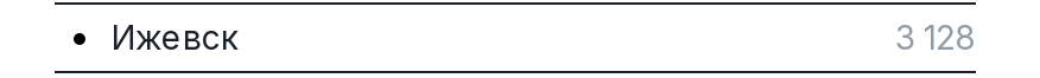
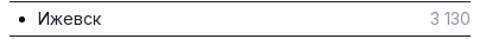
[895,17,976,57] 3 128 -> [430,8,471,28] 3 130

